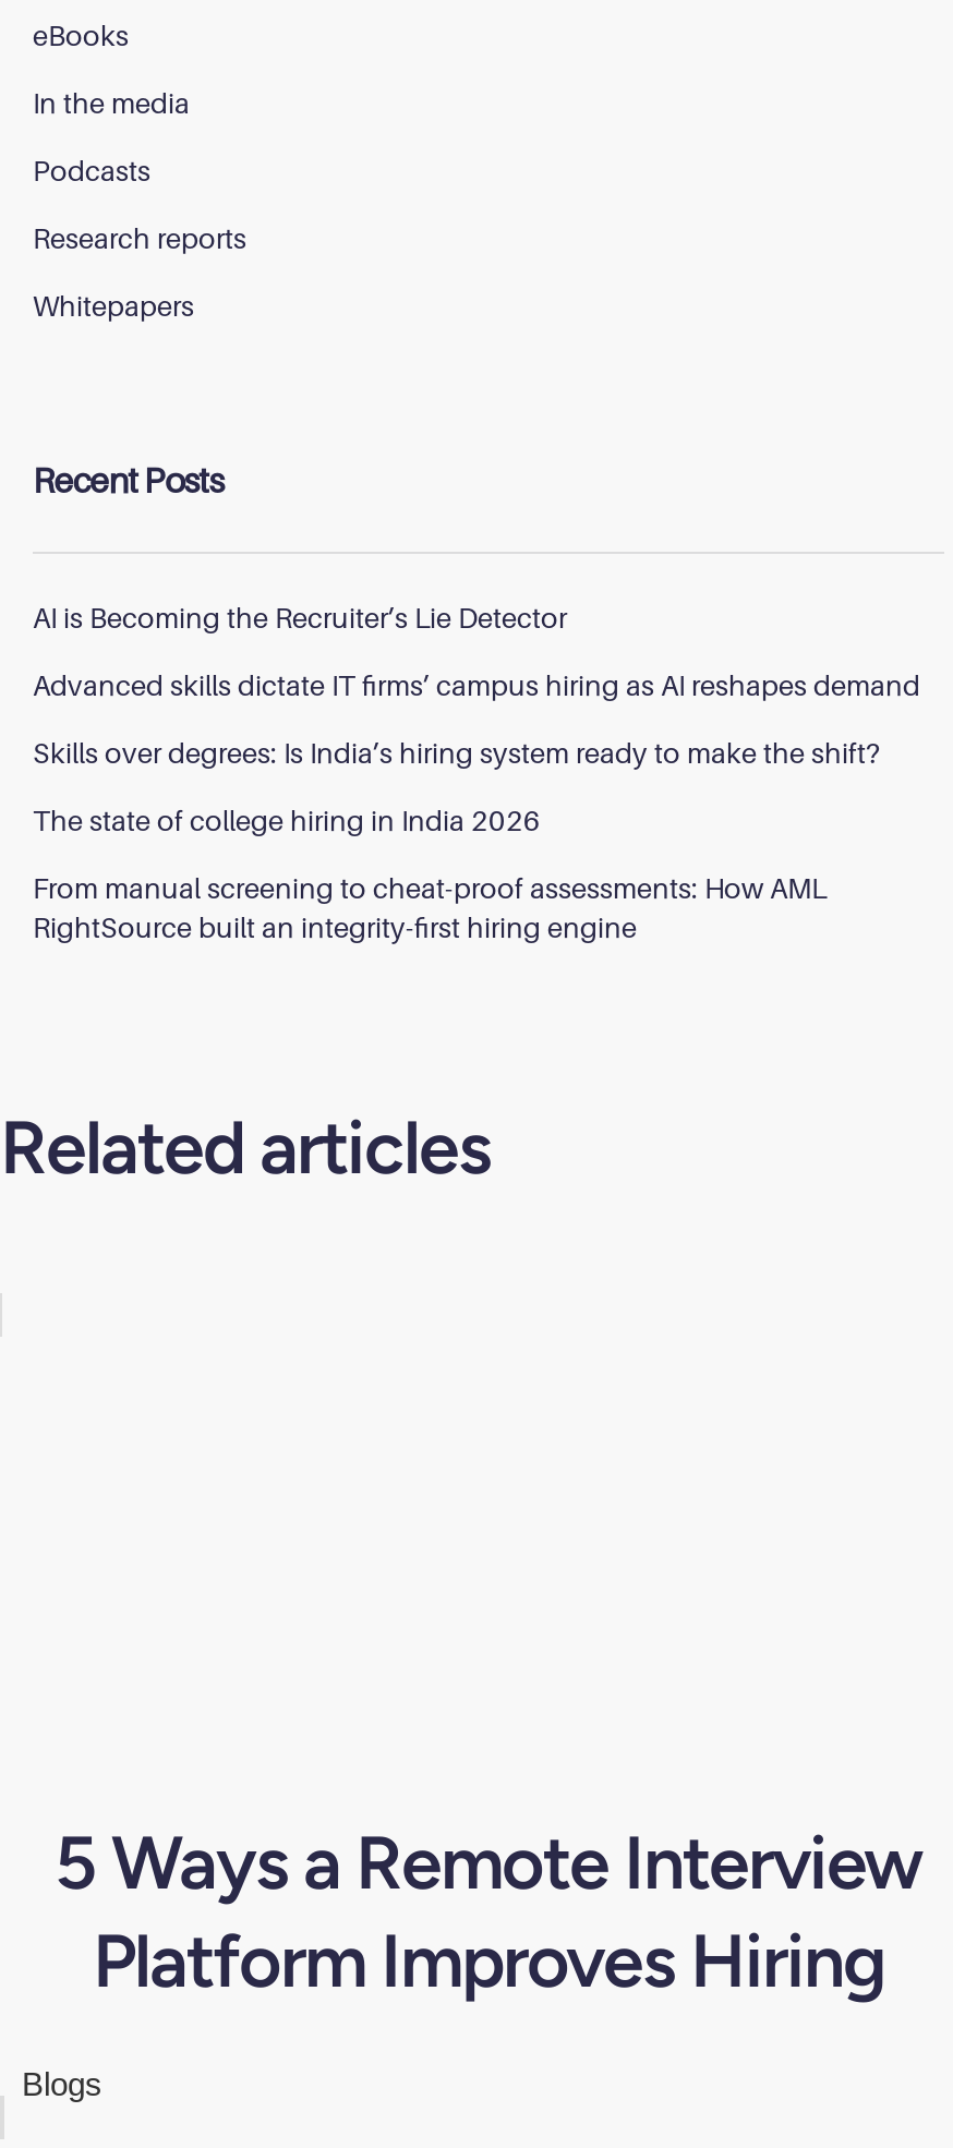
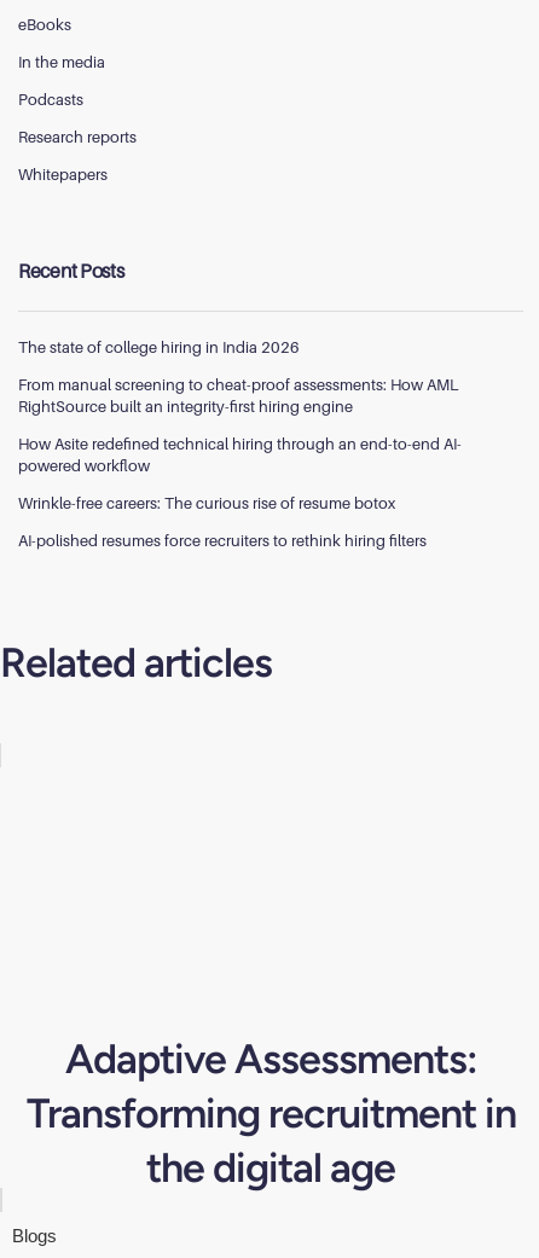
[33,600,920,770] AI is Becoming the Recruiter’s Lie Detector | Advanced skills dictate IT firms’ campus hiring as AI reshapes demand | Skills over degrees: Is India’s hiring system ready to make the shift? -> none
moved [33,803,827,944] -> [18,337,458,416]: The state of college hiring in India 2026 | From manual screening to cheat-proof assessments: How AML | RightSource built an integrity-first hiring engine
none -> [18,434,462,550] How Asite redefined technical hiring through an end-to-end AI- | powered workflow | Wrinkle-free careers: The curious rise of resume botox | AI-polished resumes force recruiters to rethink hiring filters
[55,1819,922,2006] 5 Ways a Remote Interview | Platform Improves Hiring -> [26,1034,515,1193] Adaptive Assessments: | Transforming recruitment in | the digital age

